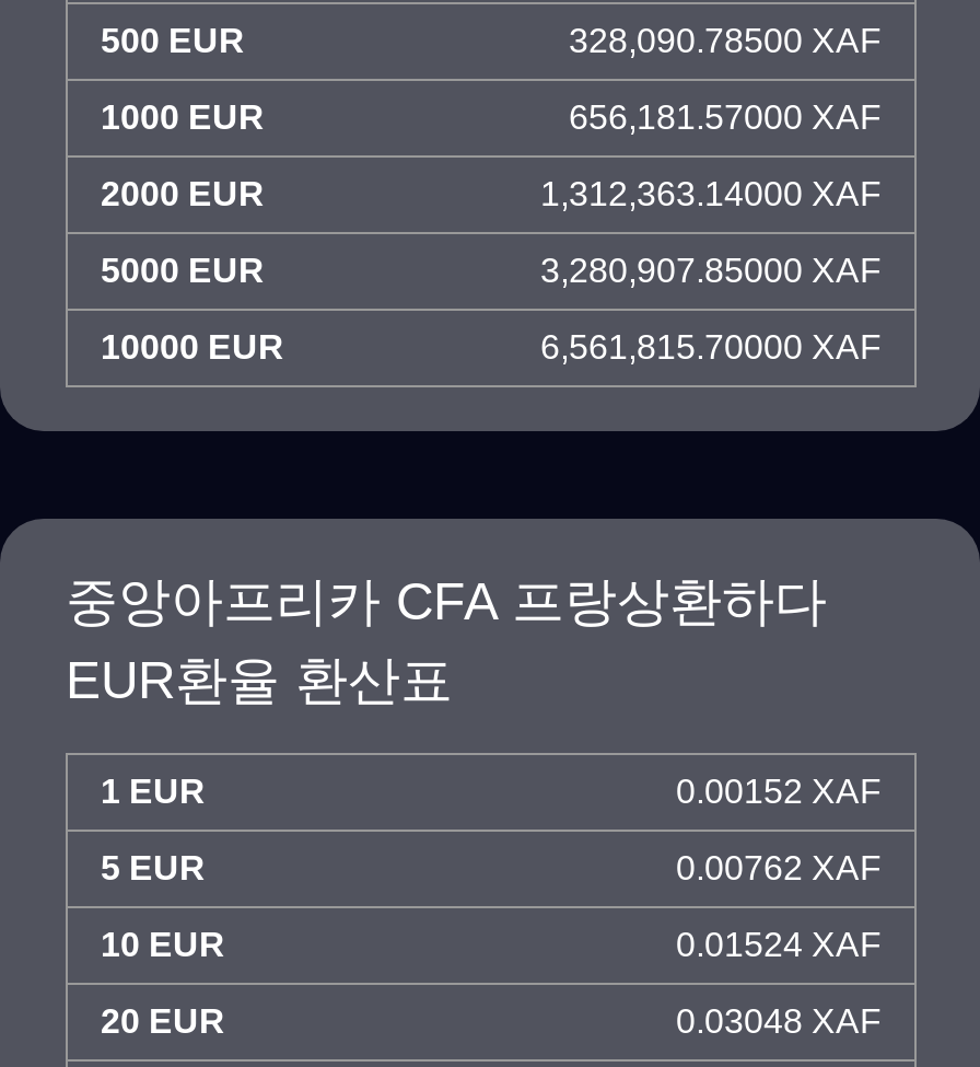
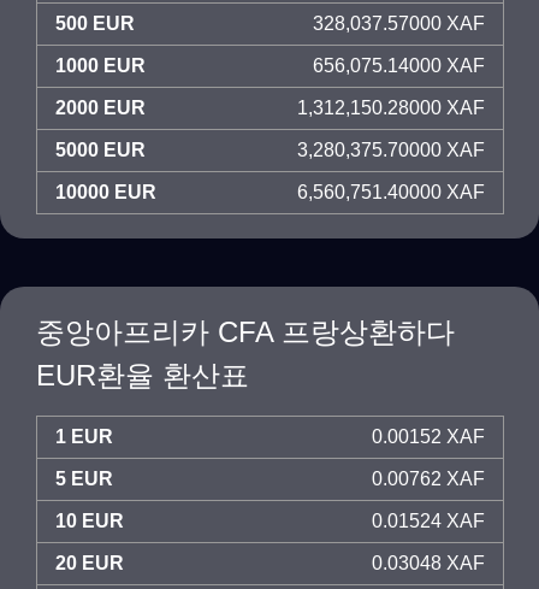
[569,22,882,59] 328,090.78500 XAF -> [313,13,485,34] 328,037.57000 XAF
[569,98,882,136] 656,181.57000 XAF -> [313,55,485,76] 656,075.14000 XAF
[540,175,882,212] 1,312,363.14000 XAF -> [297,98,485,118] 1,312,150.28000 XAF
[540,252,882,289] 3,280,907.85000 XAF -> [297,140,485,160] 3,280,375.70000 XAF
[540,328,882,366] 6,561,815.70000 XAF -> [297,182,485,202] 6,560,751.40000 XAF

